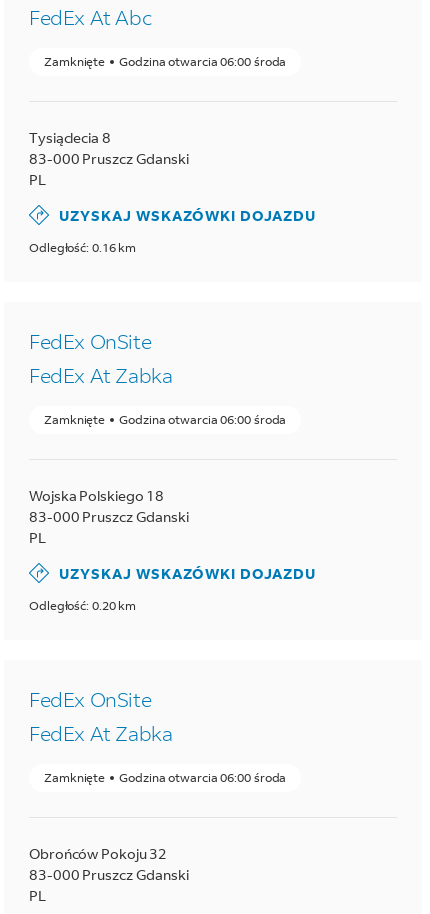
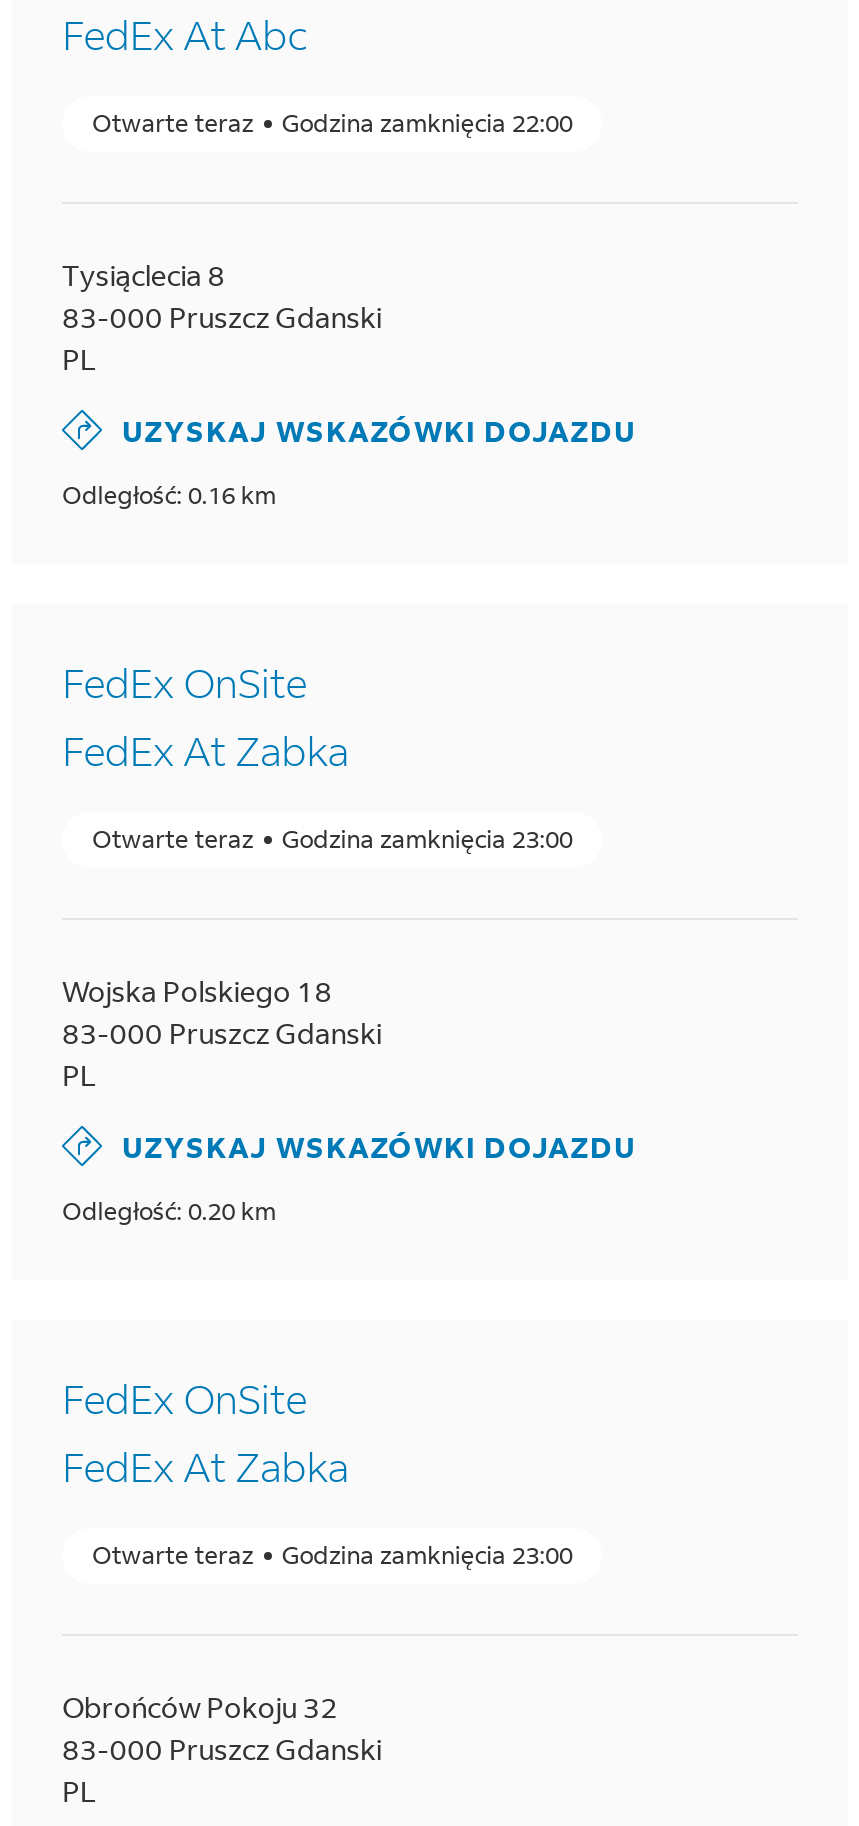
[44,54,286,69] Zamknięte | Godzina otwarcia 06:00 środa -> [92,108,573,138] Otwarte teraz | Godzina zamknięcia 22:00
[44,412,286,427] Zamknięte | Godzina otwarcia 06:00 środa -> [92,824,573,854] Otwarte teraz | Godzina zamknięcia 23:00
[44,770,286,785] Zamknięte | Godzina otwarcia 06:00 środa -> [92,1540,573,1570] Otwarte teraz | Godzina zamknięcia 23:00

